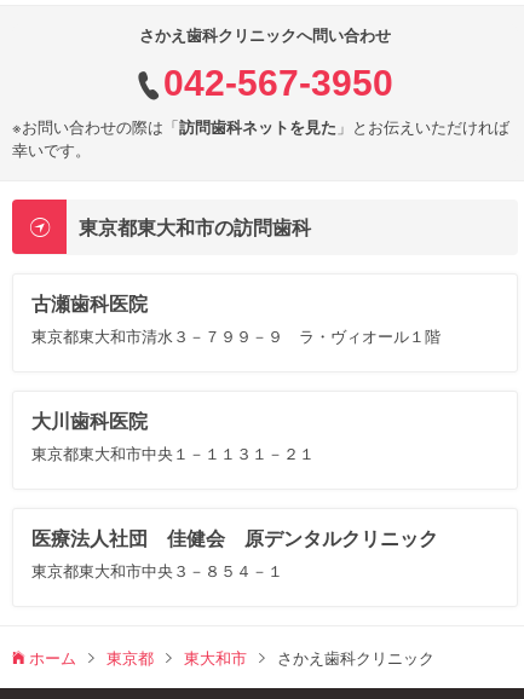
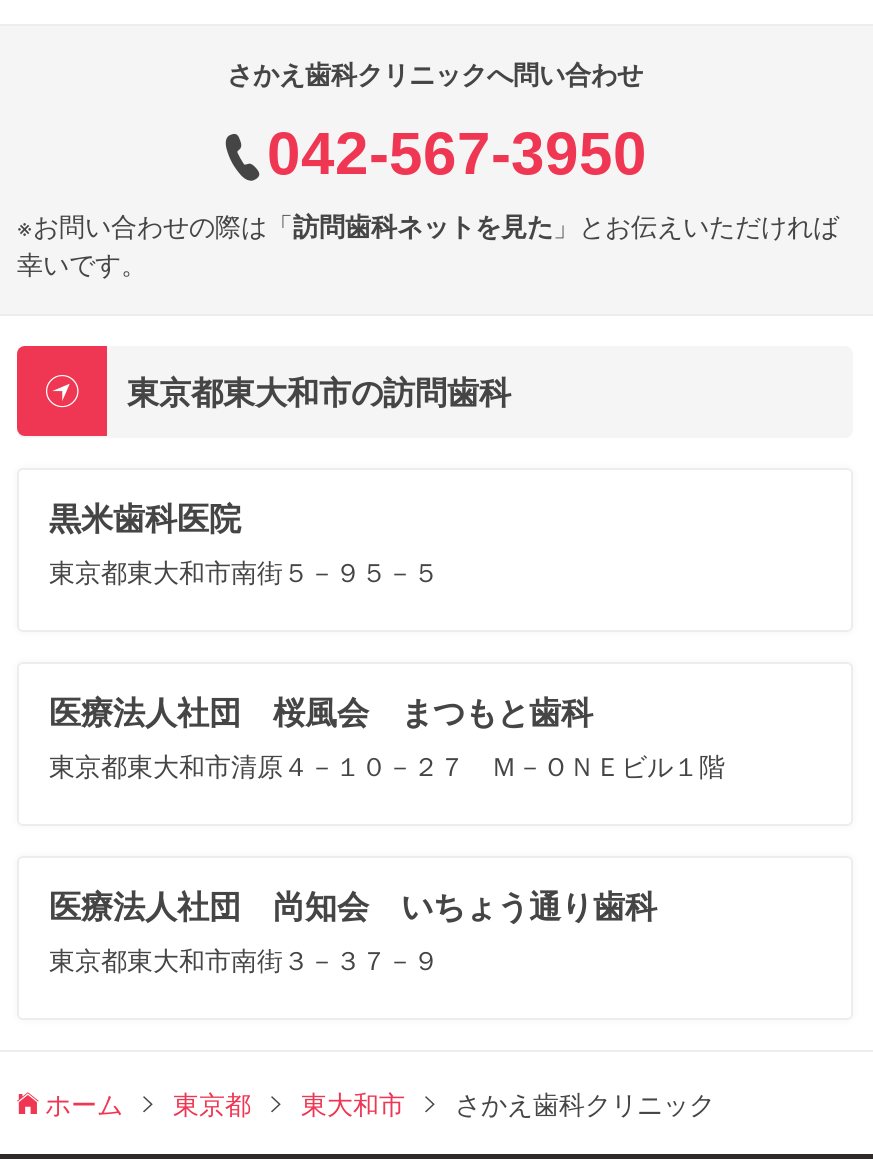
[31,293,148,316] 古瀬歯科医院 -> [49,500,241,538] 黒米歯科医院
[31,327,440,346] 東京都東大和市清水３－７９９－９ ラ・ヴィオール１階 -> [49,556,439,588] 東京都東大和市南街５－９５－５
[31,410,148,433] 大川歯科医院 -> [49,694,593,732] 医療法人社団 桜風会 まつもと歯科
[31,444,315,463] 東京都東大和市中央１－１１３１－２１ -> [49,750,725,782] 東京都東大和市清原４－１０－２７ Ｍ－ＯＮＥビル１階
[31,527,438,550] 医療法人社団 佳健会 原デンタルクリニック -> [49,888,657,926] 医療法人社団 尚知会 いちょう通り歯科
[31,561,283,581] 東京都東大和市中央３－８５４－１ -> [49,944,439,976] 東京都東大和市南街３－３７－９

